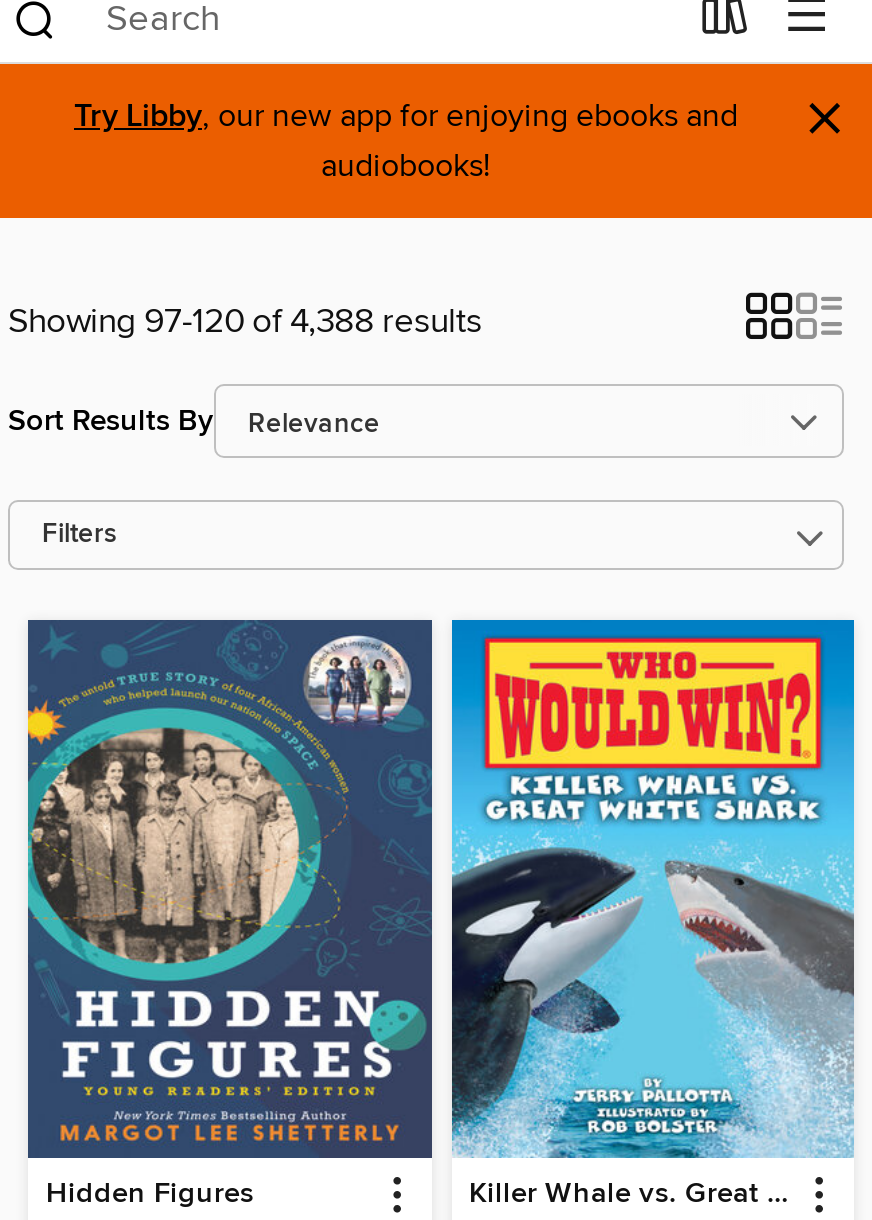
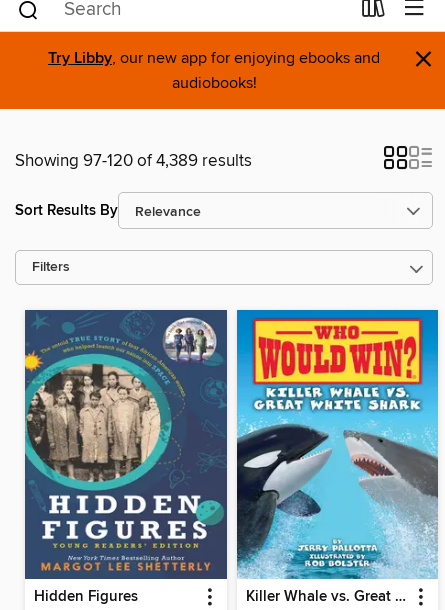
[8,300,482,344] Showing 97-120 of 4,388 results -> [15,150,252,172] Showing 97-120 of 4,389 results

